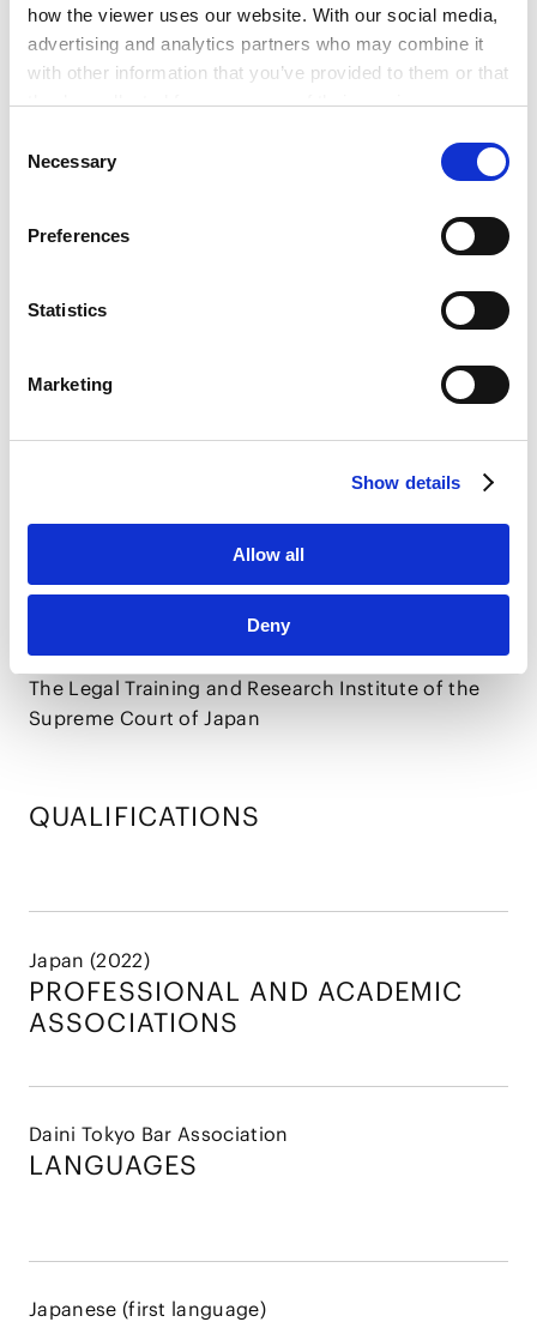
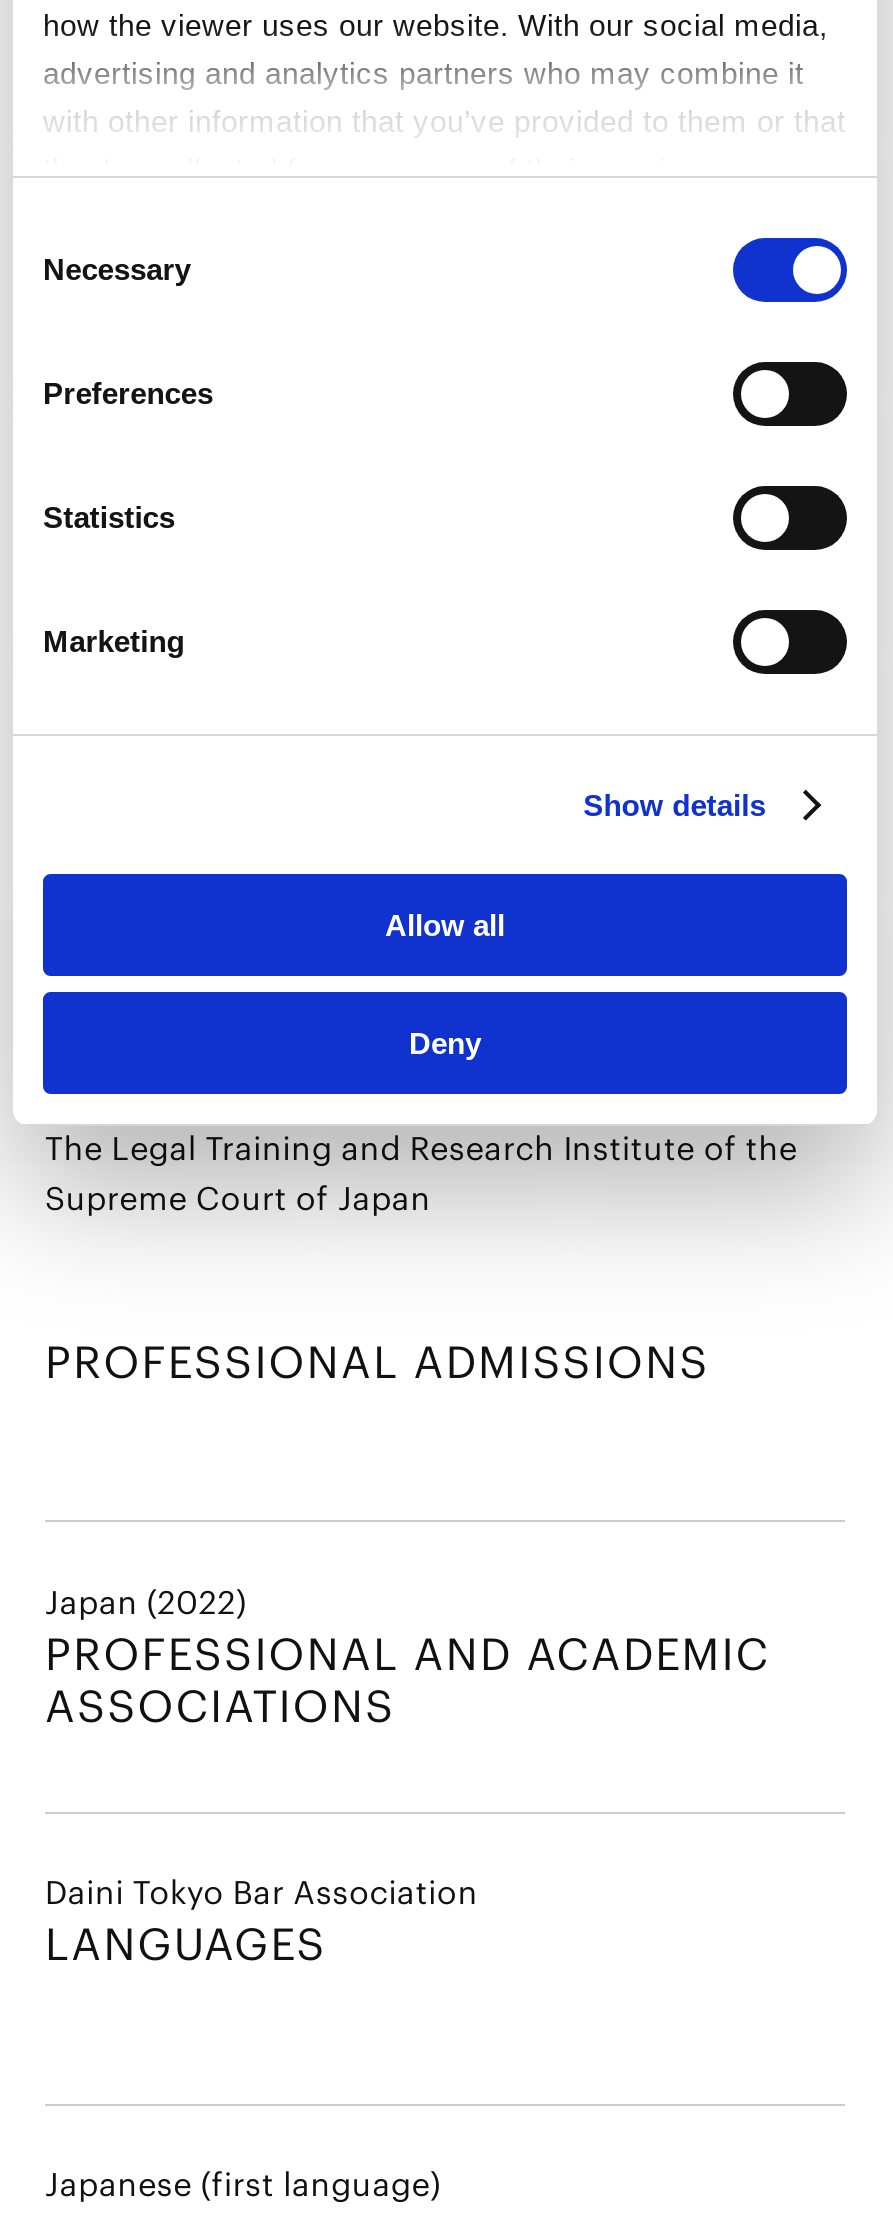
[29,799,261,833] QUALIFICATIONS -> [45,1333,710,1389] PROFESSIONAL ADMISSIONS

